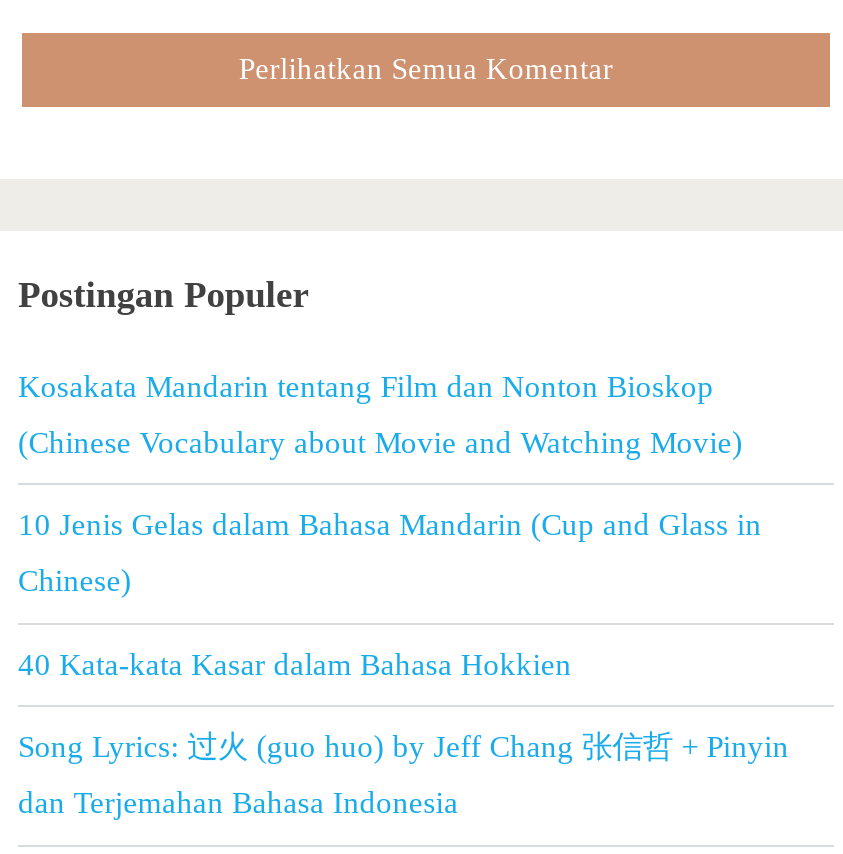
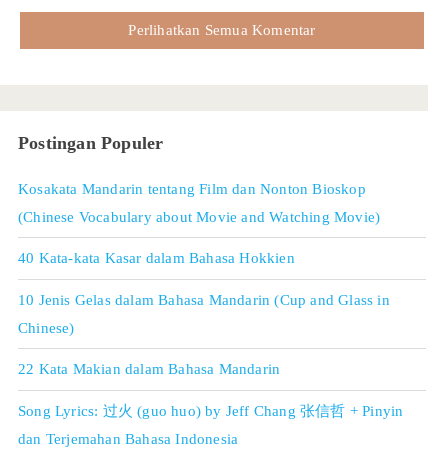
none -> [18,360,280,377] 22 Kata Makian dalam Bahasa Mandarin
moved [18,647,572,681] -> [18,249,295,266]: 40 Kata-kata Kasar dalam Bahasa Hokkien

